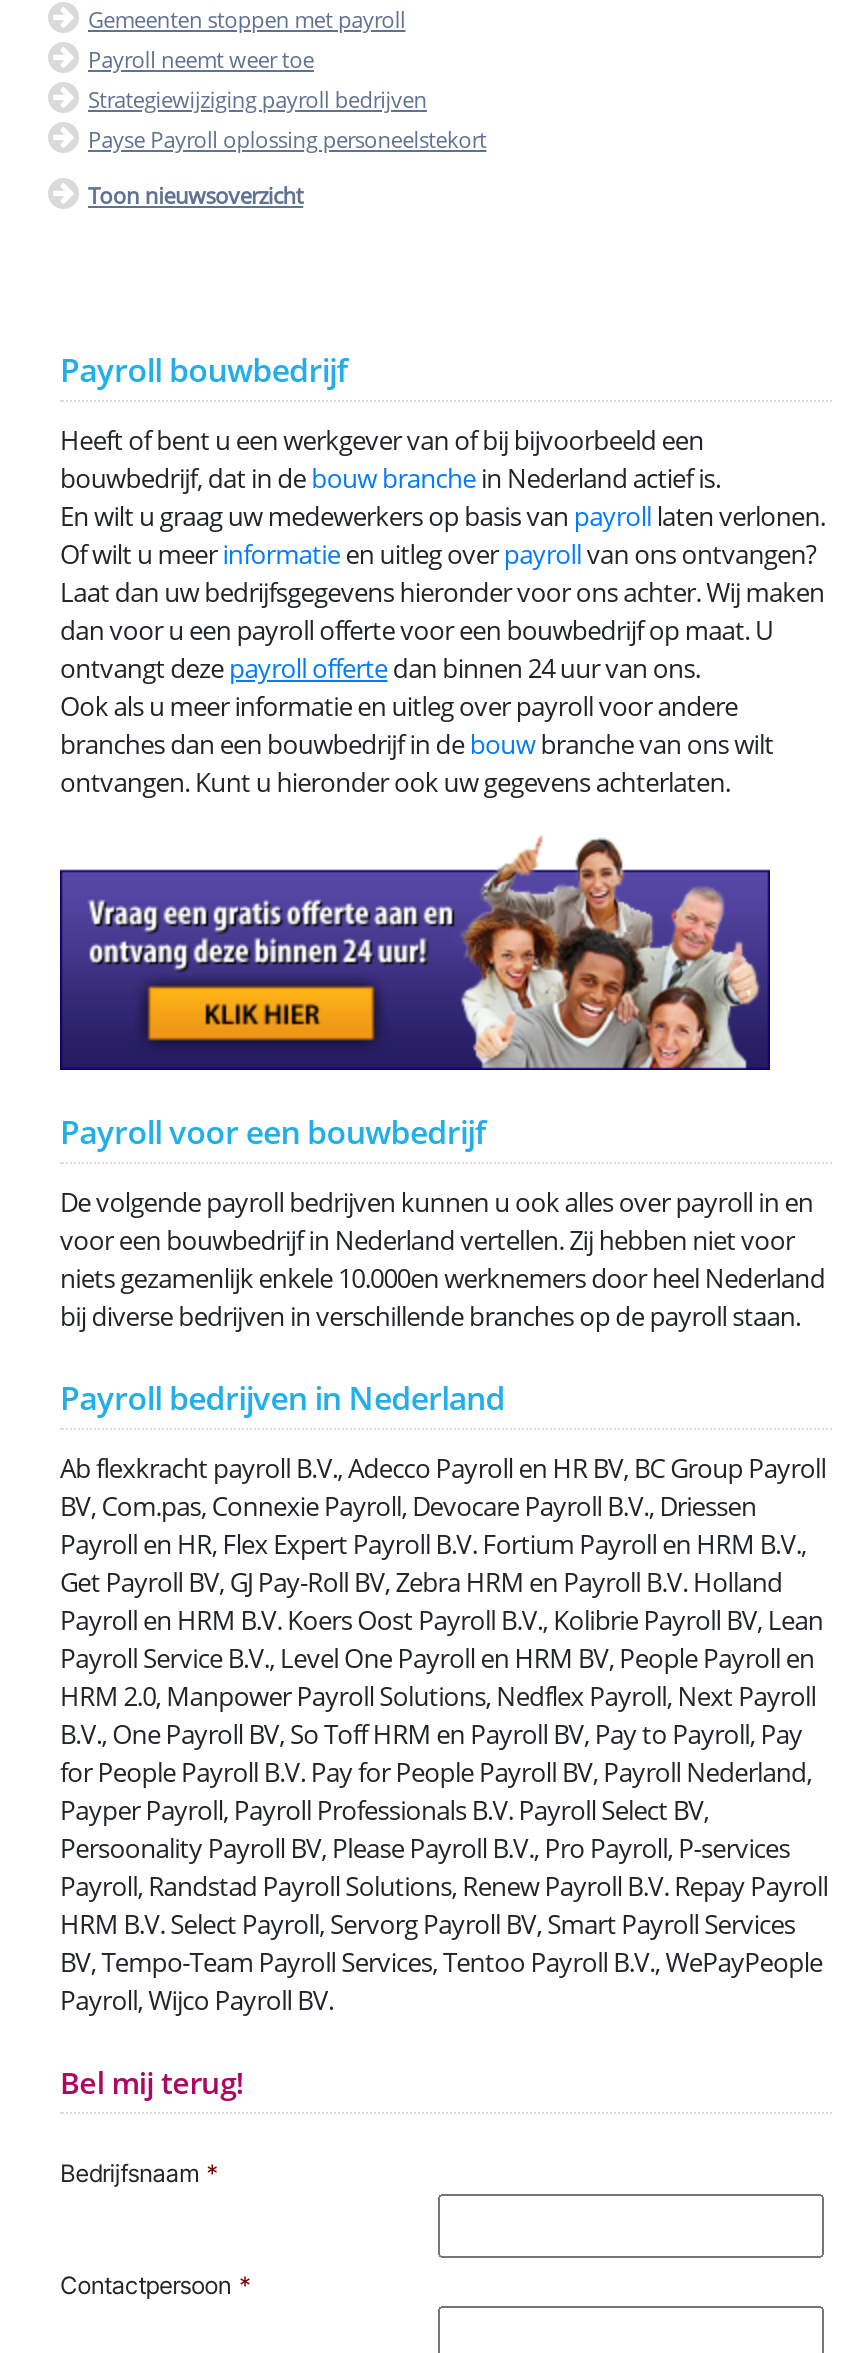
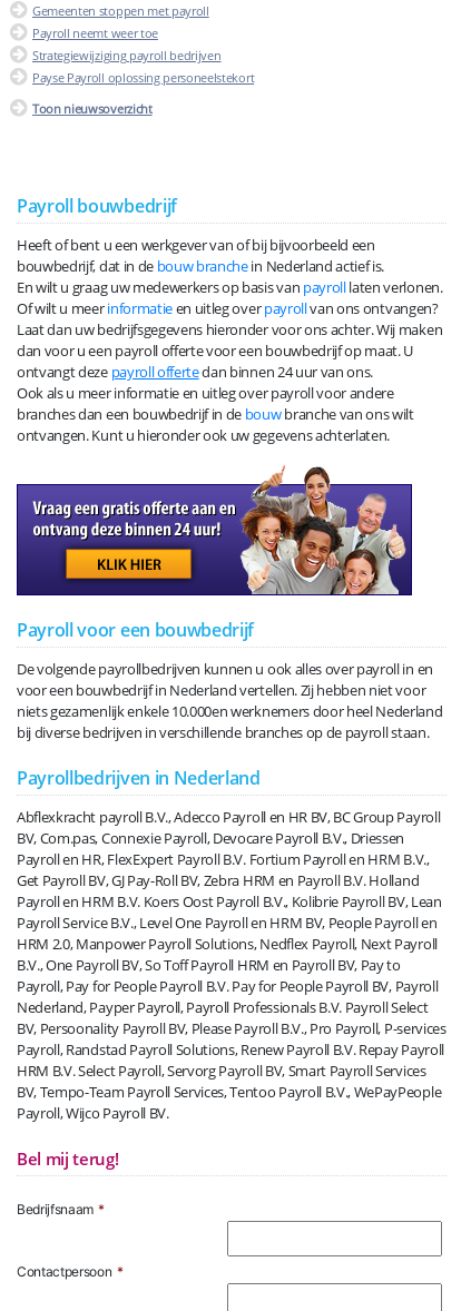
[60,1184,813,1220] De volgende payroll bedrijven kunnen u ook alles over payroll in en -> [17,659,433,679] De volgende payrollbedrijven kunnen u ook alles over payroll in en
[60,1526,806,1562] Payroll en HR, Flex Expert Payroll B.V. Fortium Payroll en HRM B.V., -> [17,849,429,869] Payroll en HR, FlexExpert Payroll B.V. Fortium Payroll en HRM B.V.,
[60,1716,812,1866] B.V., One Payroll BV, So Toff HRM en Payroll BV, Pay to Payroll, Pay | for People Payroll B.V. Pay for People Payroll BV, Payroll Nederland, | Payper Payroll, Payroll Professionals B.V. Payroll Select BV, | Persoonality Payroll BV, Please Payroll B.V., Pro Payroll, P-services -> [17,955,446,1039] B.V., One Payroll BV, So Toff Payroll HRM en Payroll BV, Pay to | Payroll, Pay for People Payroll B.V. Pay for People Payroll BV, Payroll | Nederland, Payper Payroll, Payroll Professionals B.V. Payroll Select | BV, Persoonality Payroll BV, Please Payroll B.V., Pro Payroll, P-services

